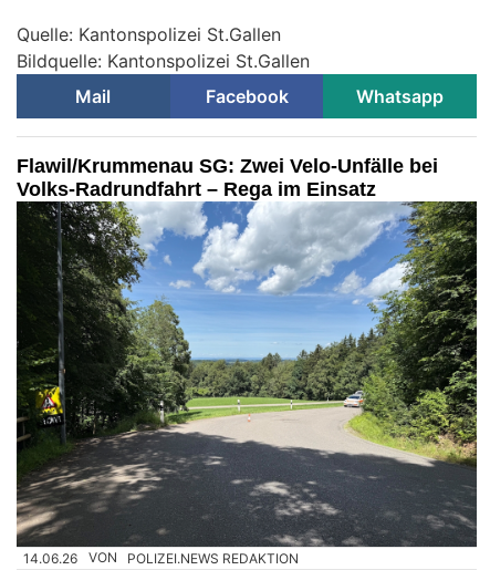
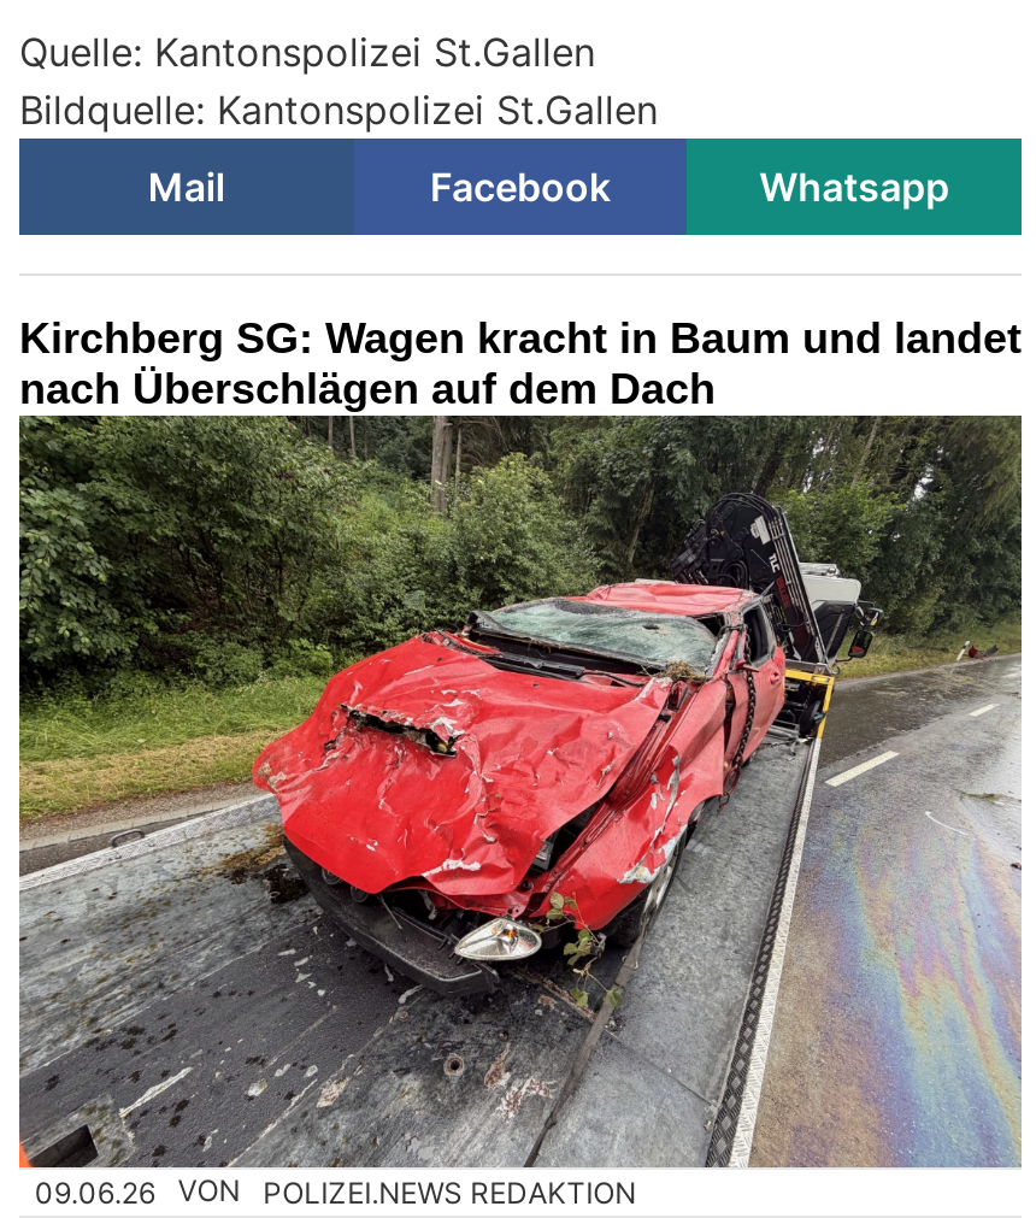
[17,156,438,201] Flawil/Krummenau SG: Zwei Velo-Unfälle bei | Volks-Radrundfahrt – Rega im Einsatz -> [19,316,1022,414] Kirchberg SG: Wagen kracht in Baum und landet | nach Überschlägen auf dem Dach
[15,201,478,566] [image] | 14.06.26 VON POLIZEI.NEWS REDAKTION -> [17,413,1024,1210] [image] | 09.06.26 VON POLIZEI.NEWS REDAKTION

